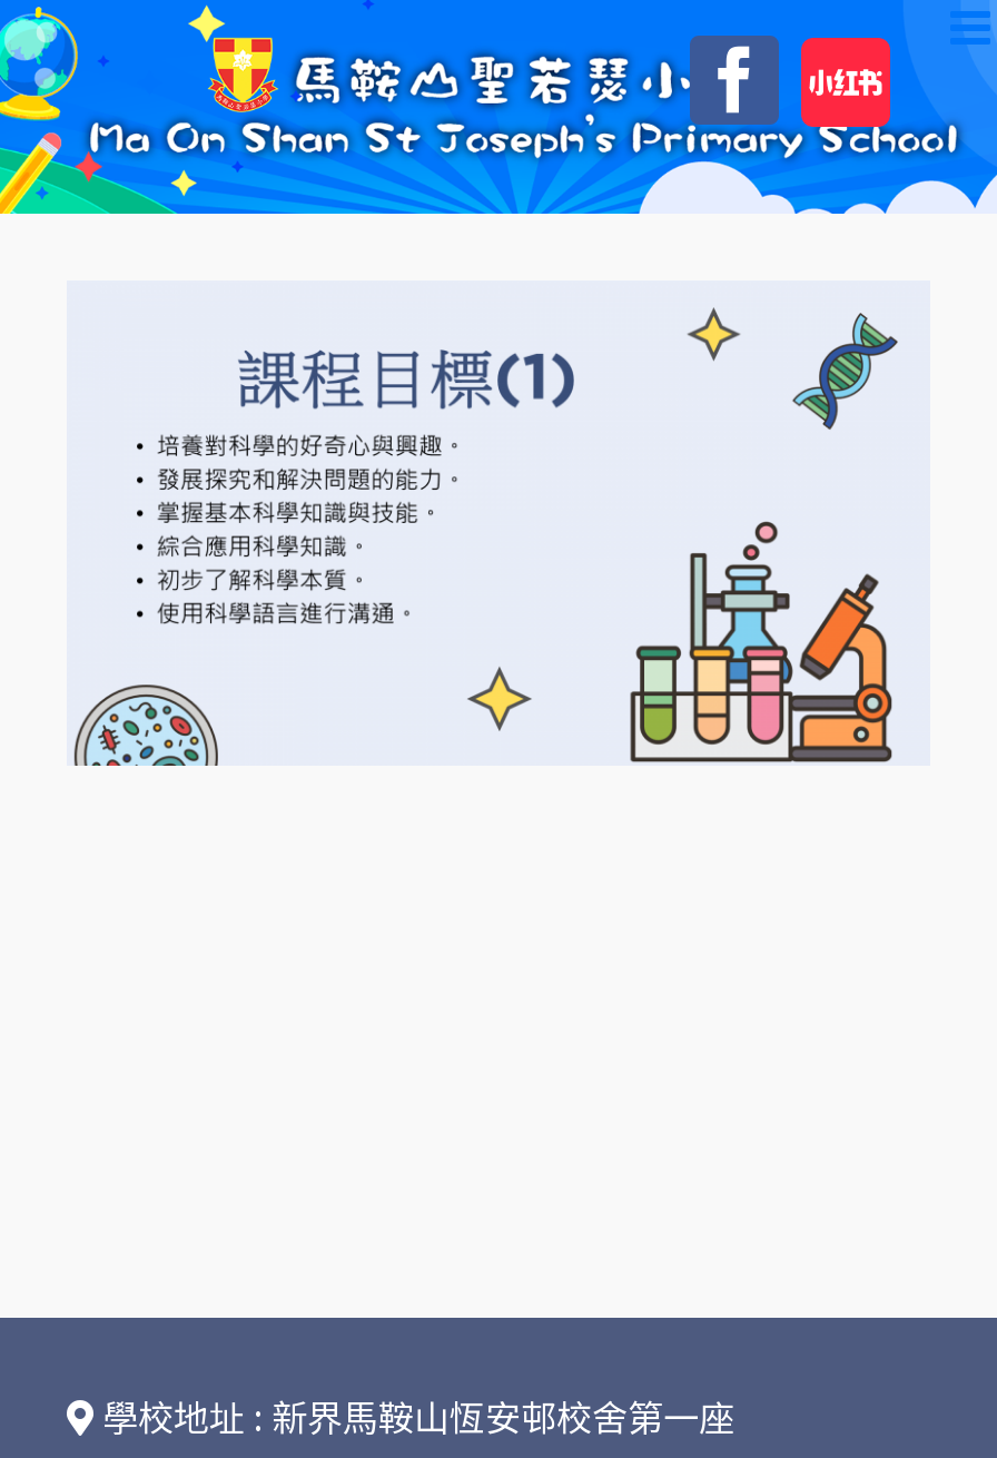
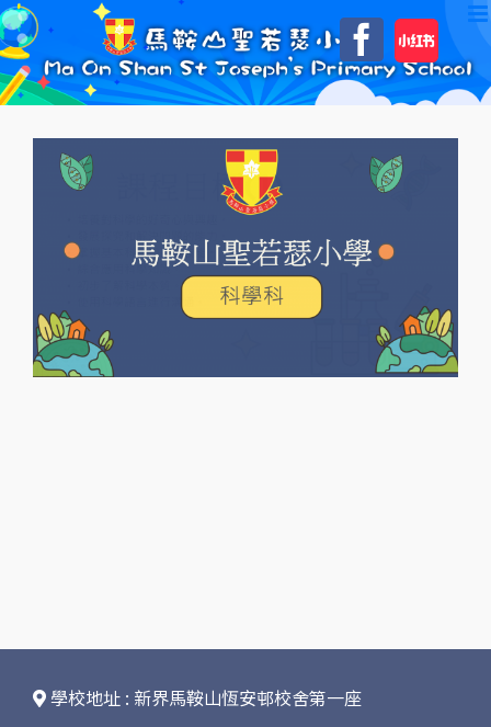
[67,280,930,766] [image] -> [32,137,459,378] [image]

